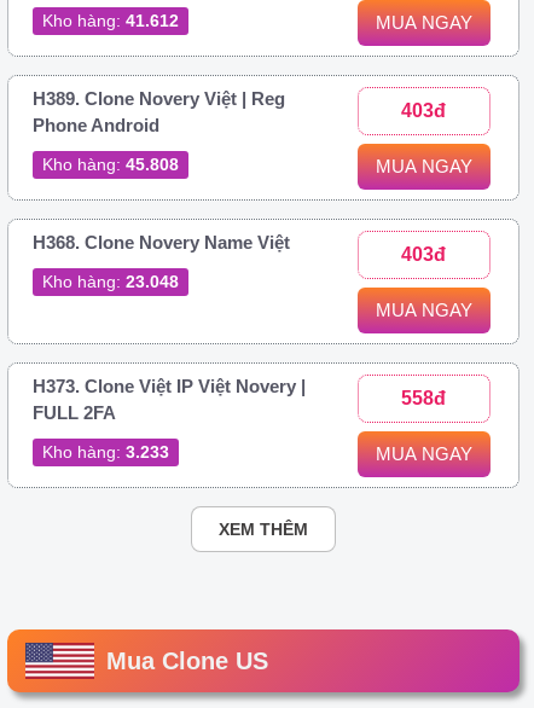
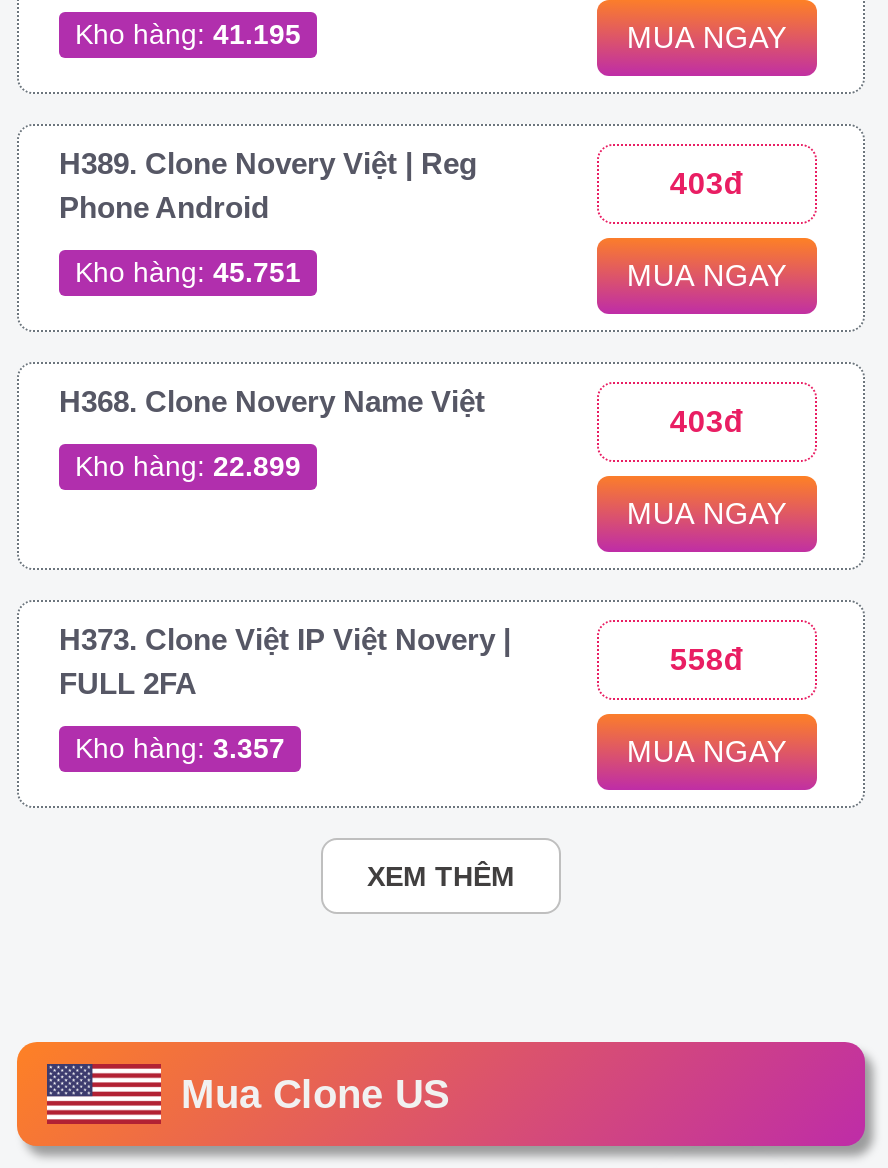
[42,11,179,30] Kho hàng: 41.612 -> [75,18,301,50] Kho hàng: 41.195
[42,155,179,174] Kho hàng: 45.808 -> [75,256,301,288] Kho hàng: 45.751
[42,272,179,291] Kho hàng: 23.048 -> [75,450,301,482] Kho hàng: 22.899
[42,442,169,462] Kho hàng: 3.233 -> [75,732,285,764] Kho hàng: 3.357

